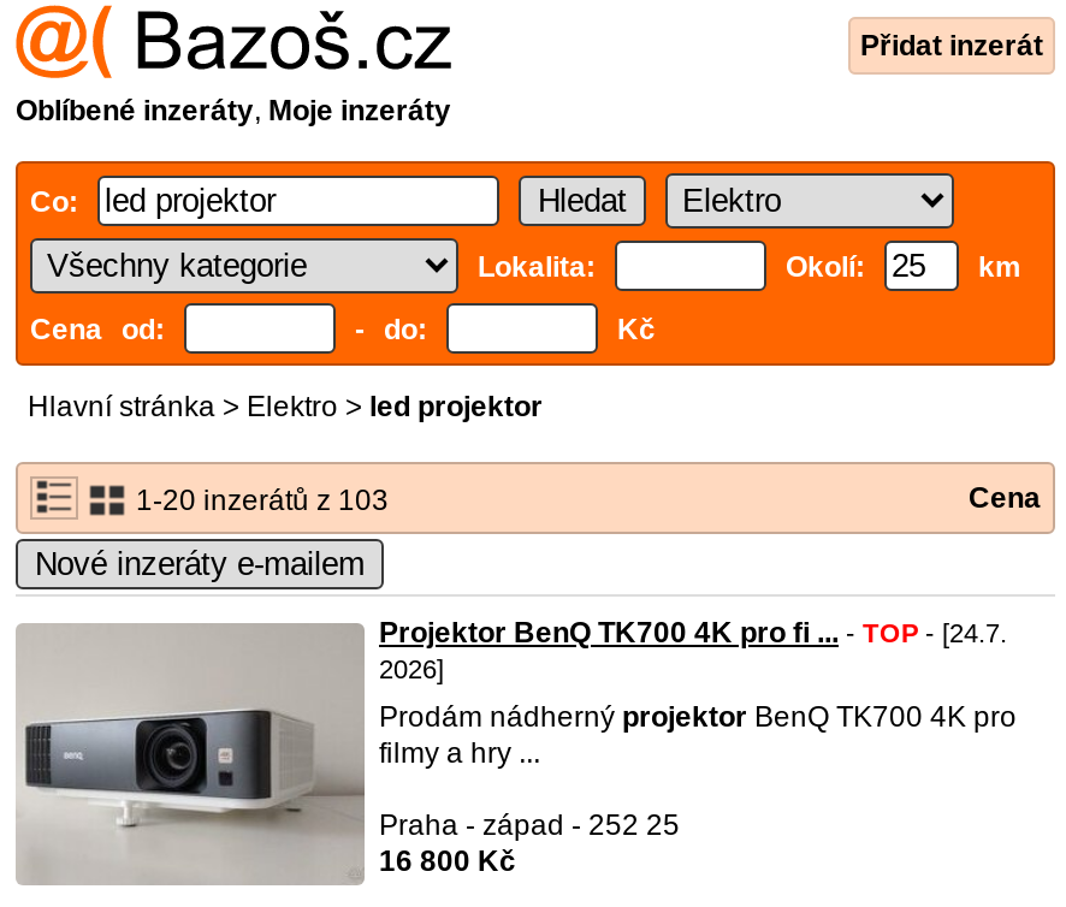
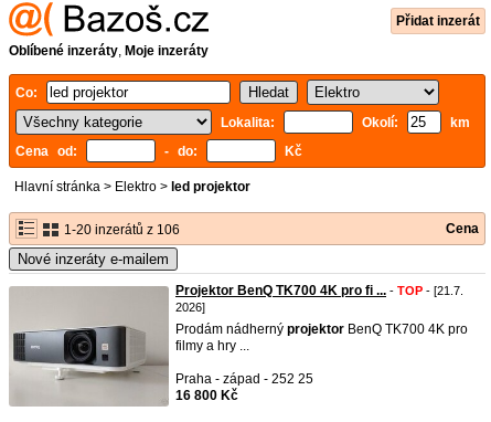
[129,484,389,517] 1-20 inzerátů z 103 -> [61,222,180,238] 1-20 inzerátů z 106
[379,616,1007,650] Projektor BenQ TK700 4K pro fi ... - TOP - [24.7. -> [175,283,463,298] Projektor BenQ TK700 4K pro fi ... - TOP - [21.7.

